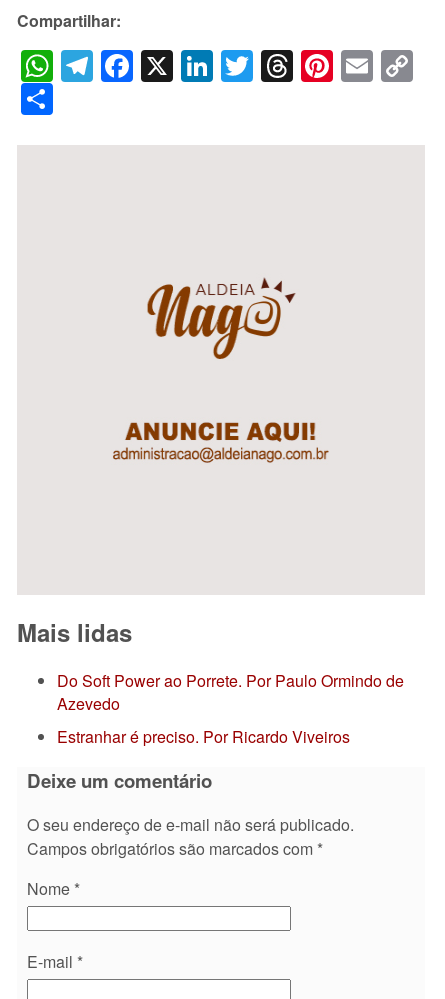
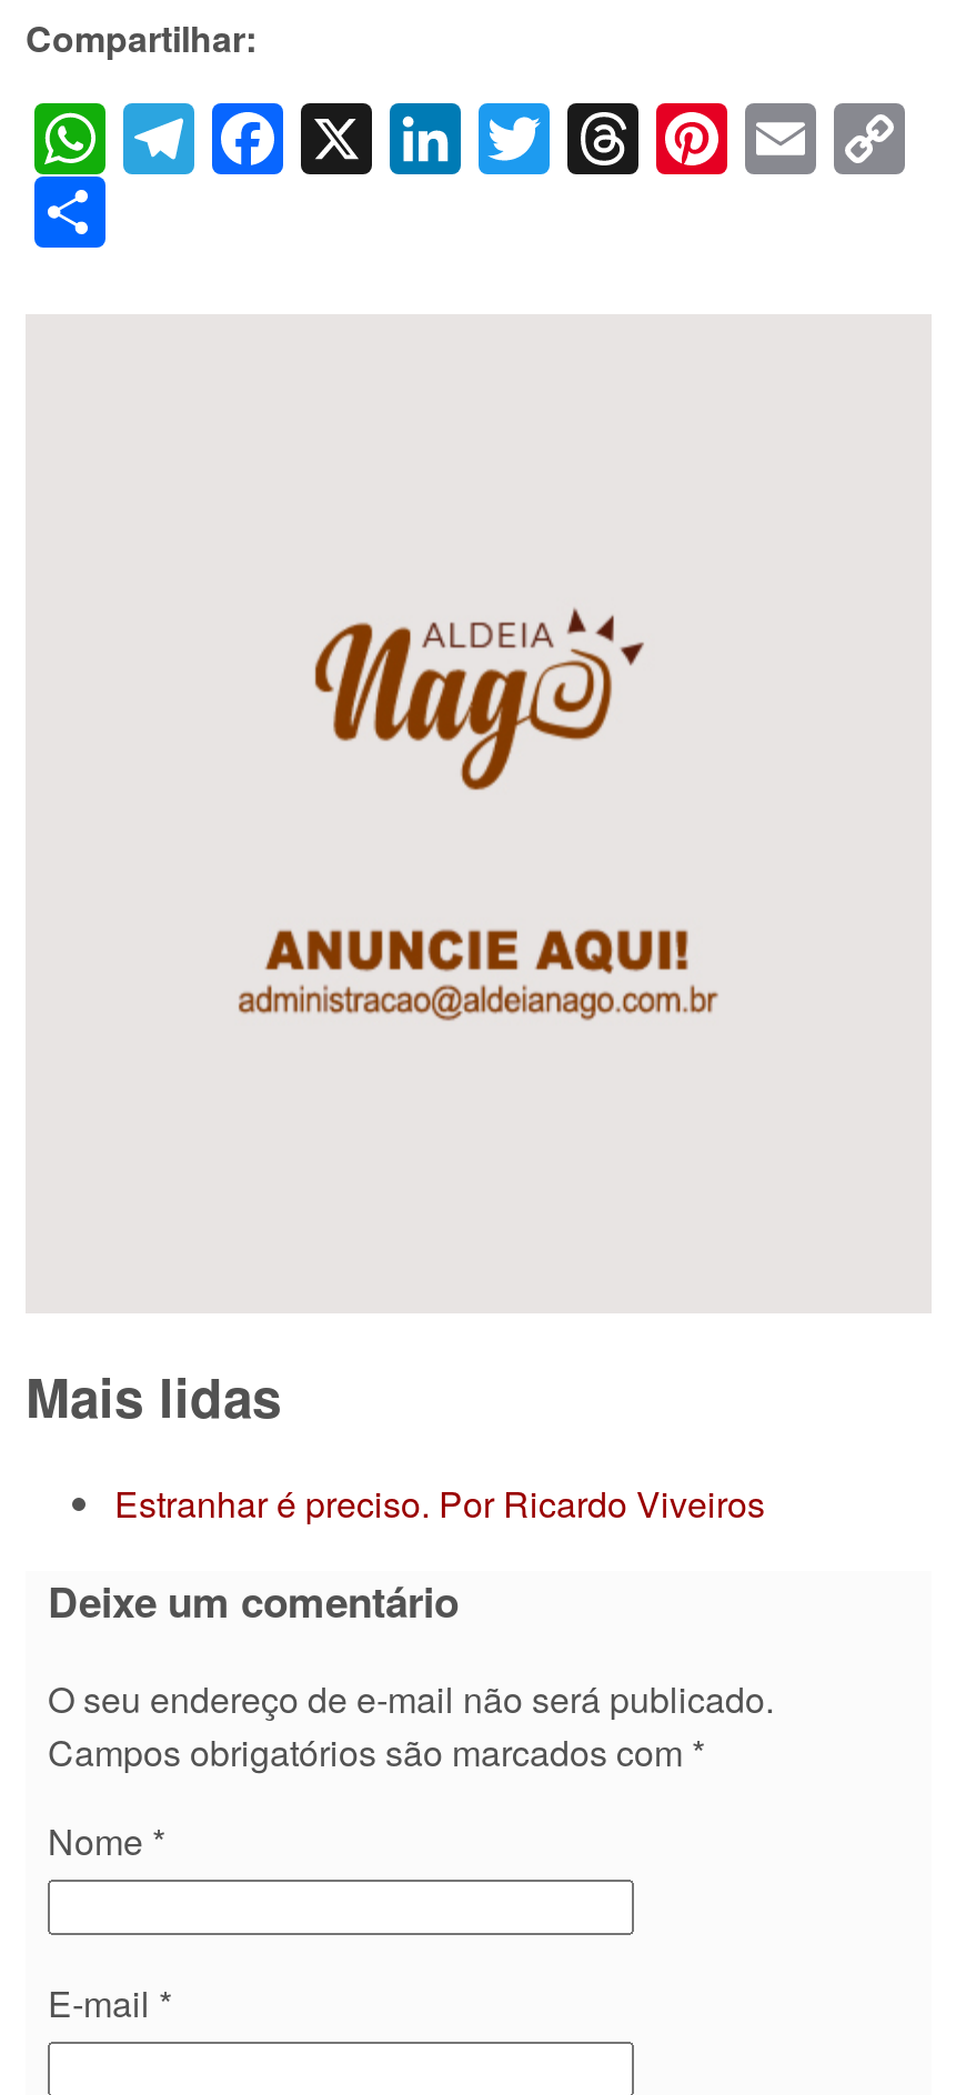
[57,669,404,715] Do Soft Power ao Porrete. Por Paulo Ormindo de | Azevedo -> none

